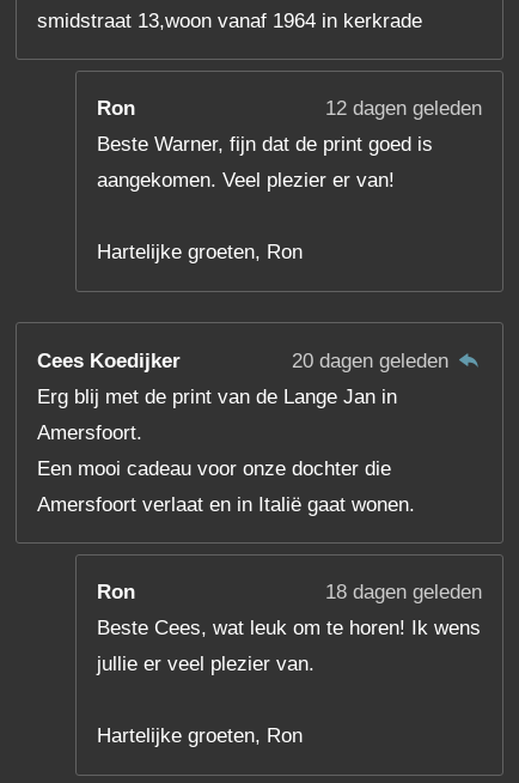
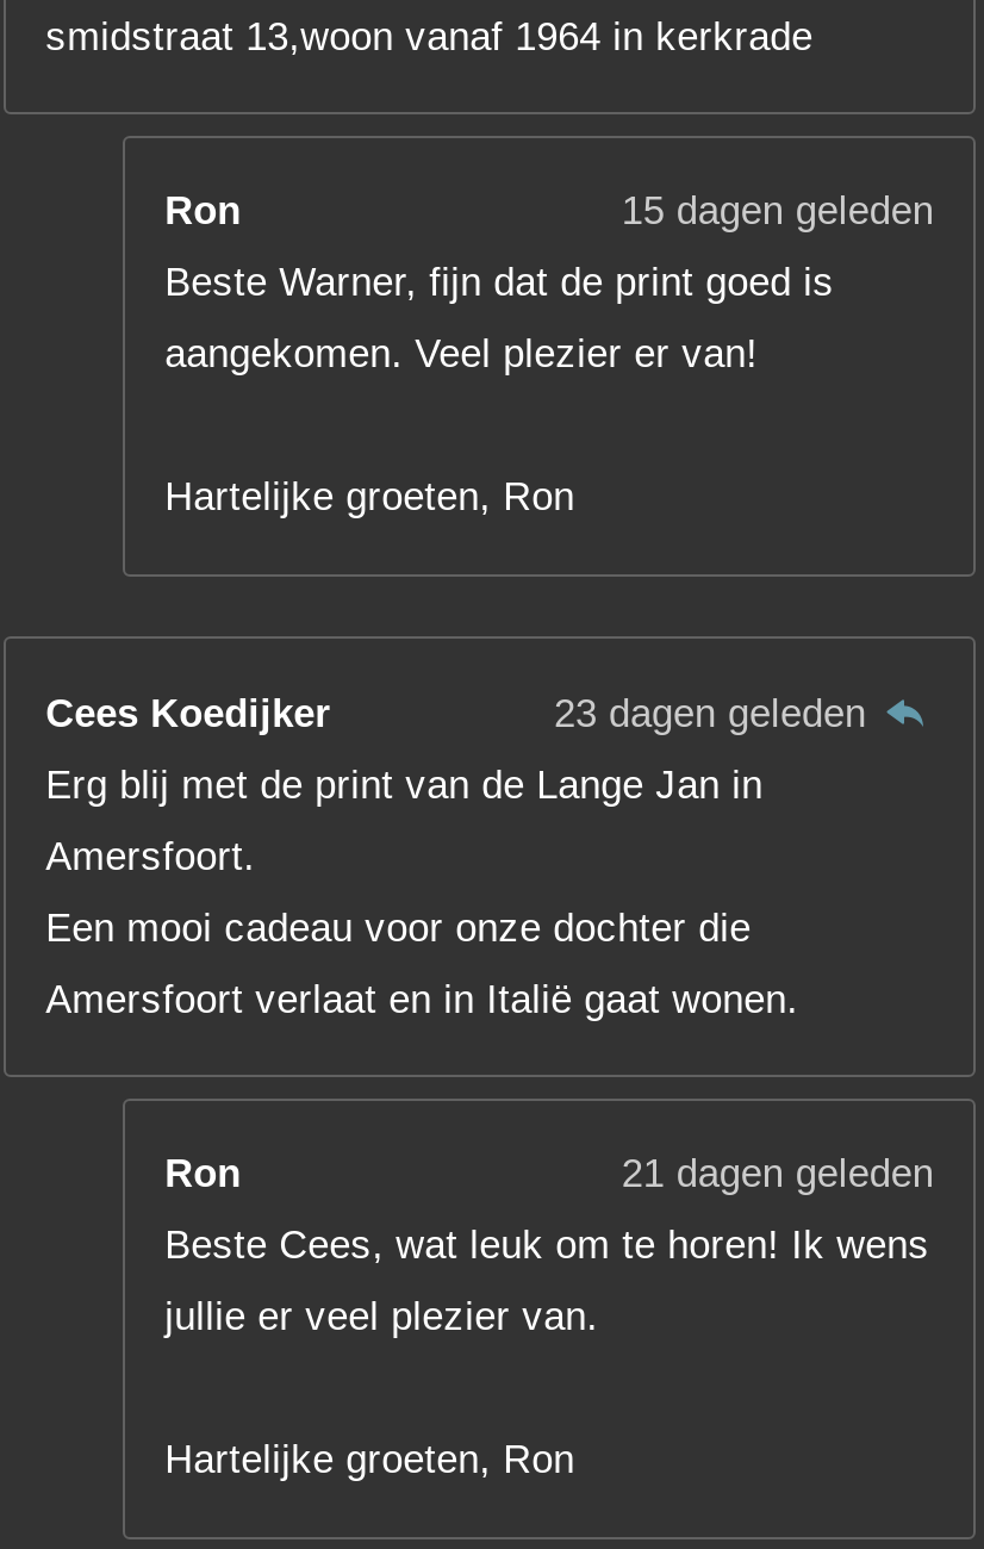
[326,97,482,120] 12 dagen geleden -> [621,189,933,234] 15 dagen geleden
[292,349,454,372] 20 dagen geleden -> [554,690,878,736] 23 dagen geleden
[326,581,482,604] 18 dagen geleden -> [621,1152,933,1197] 21 dagen geleden

